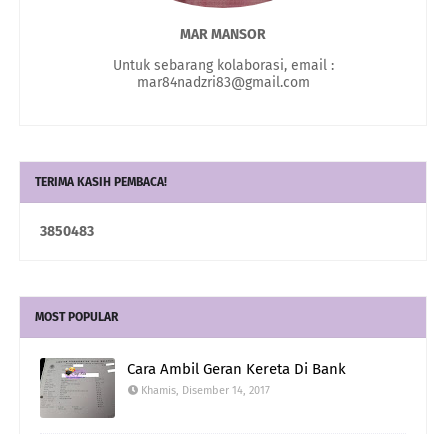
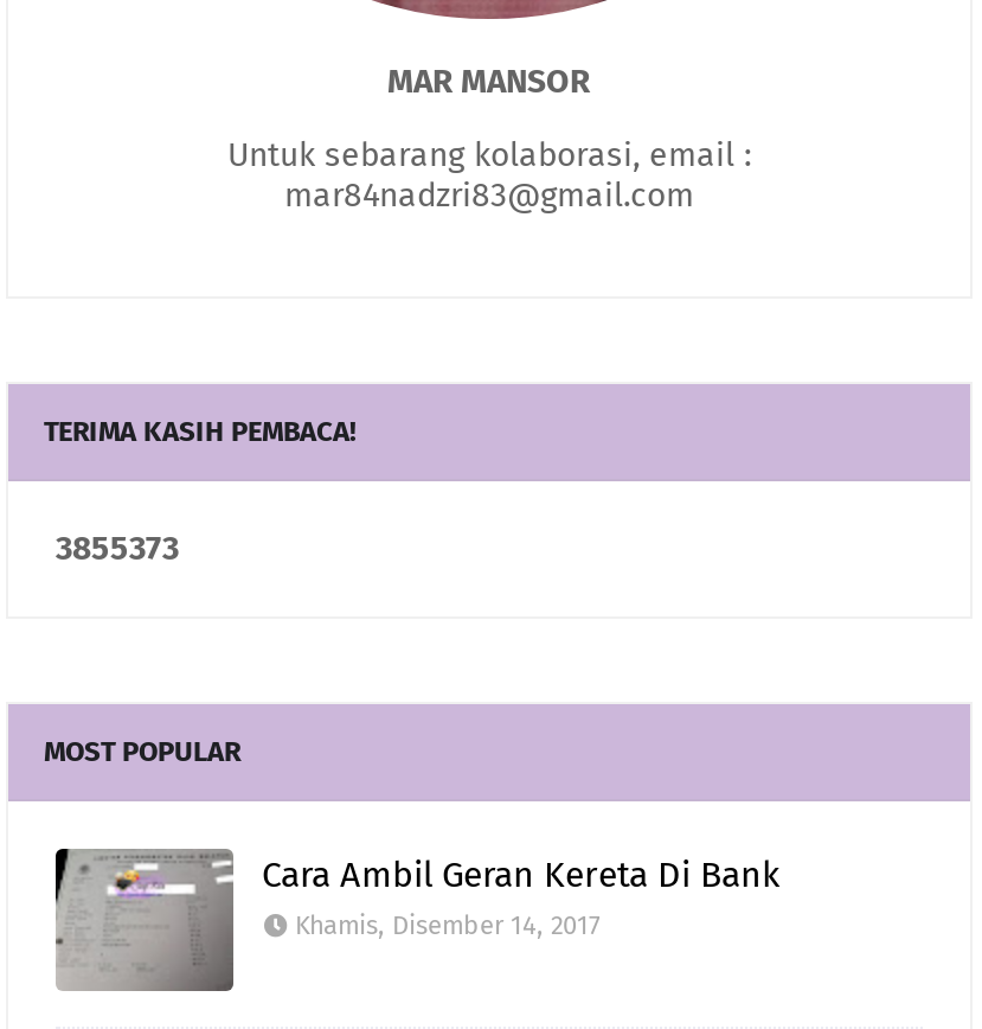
[40,223,94,240] 3850483 -> [56,529,179,569] 3855373

